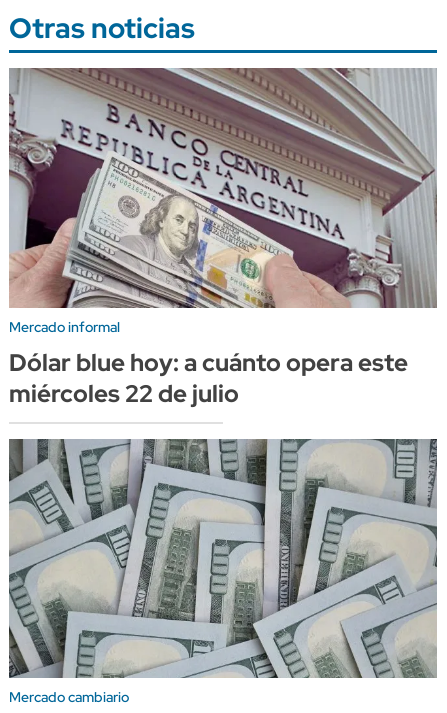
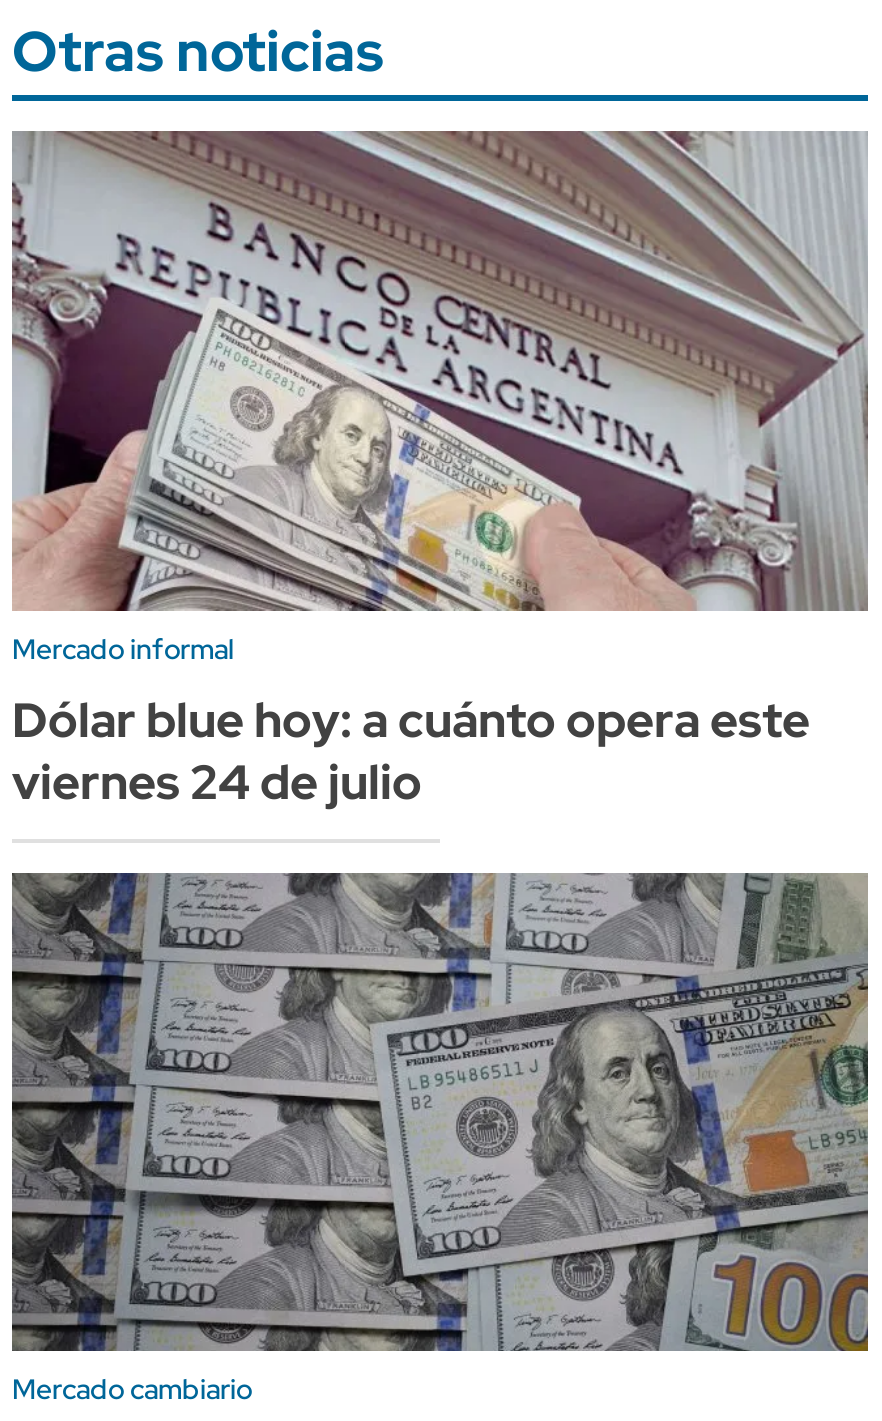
[9,378,239,409] miércoles 22 de julio -> [12,750,422,812] viernes 24 de julio
[9,439,437,679] [image] -> [12,873,868,1353] [image]

